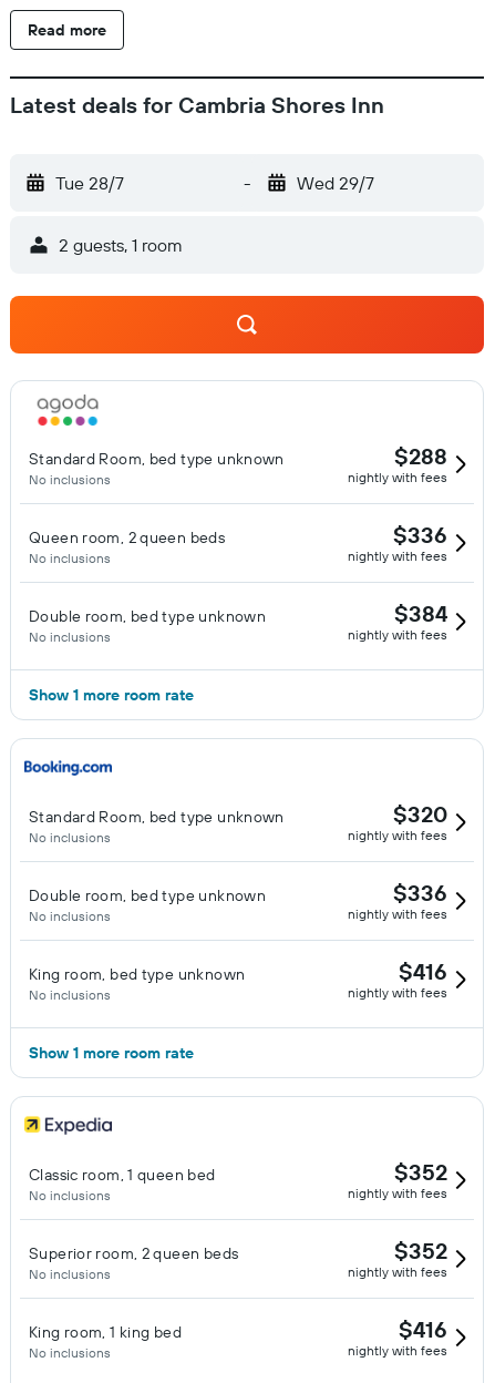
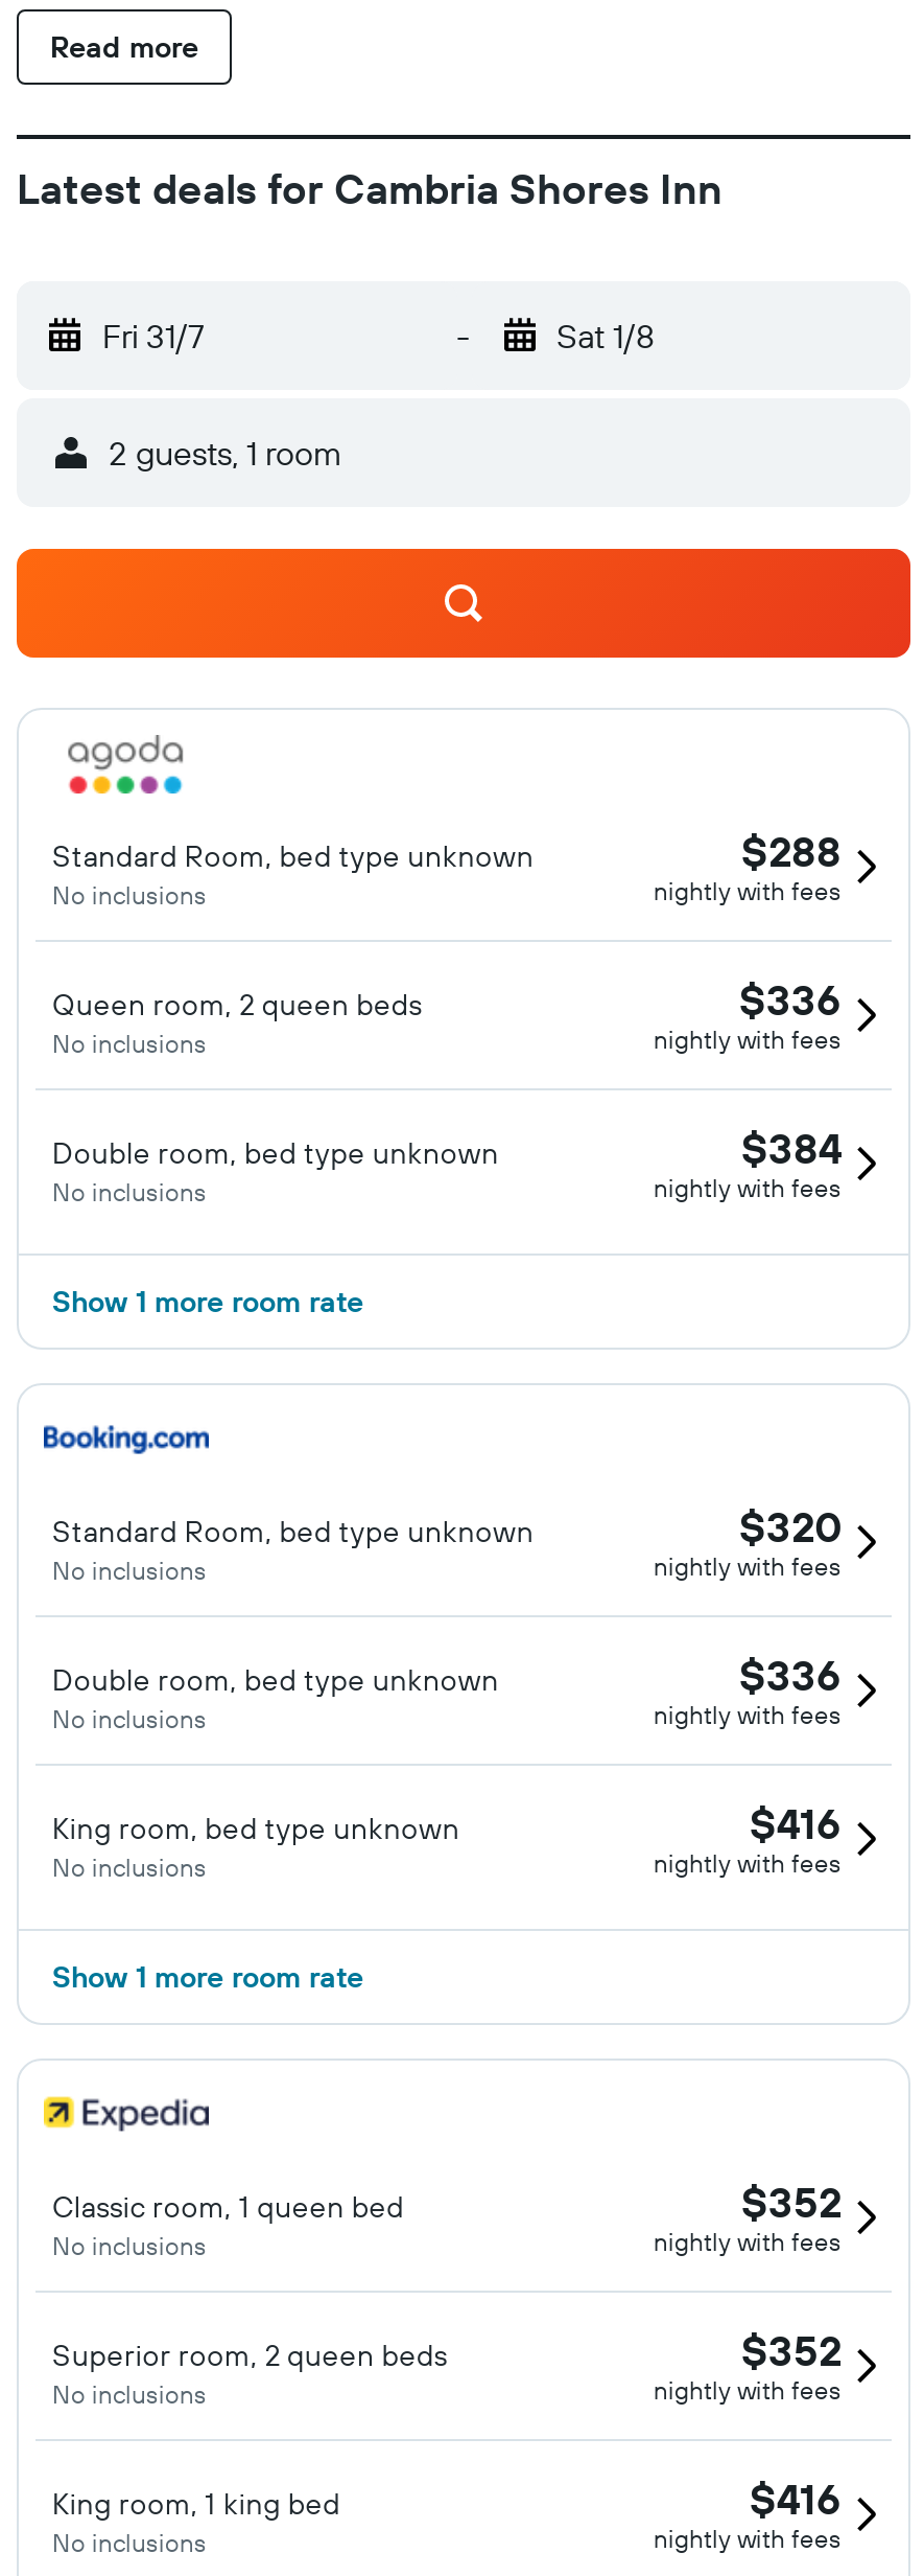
[55,172,124,194] Tue 28/7 -> [102,315,205,356] Fri 31/7
[296,172,374,194] Wed 29/7 -> [556,315,655,356] Sat 1/8

